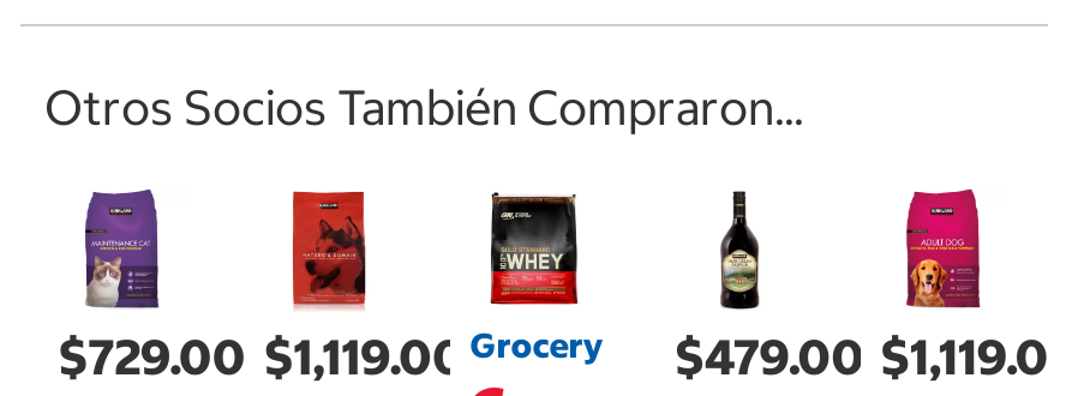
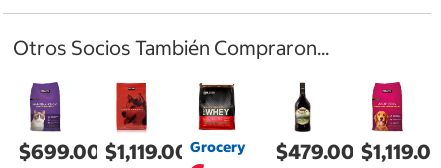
[59,326,246,386] $729.00 -> [19,139,101,164] $699.00

